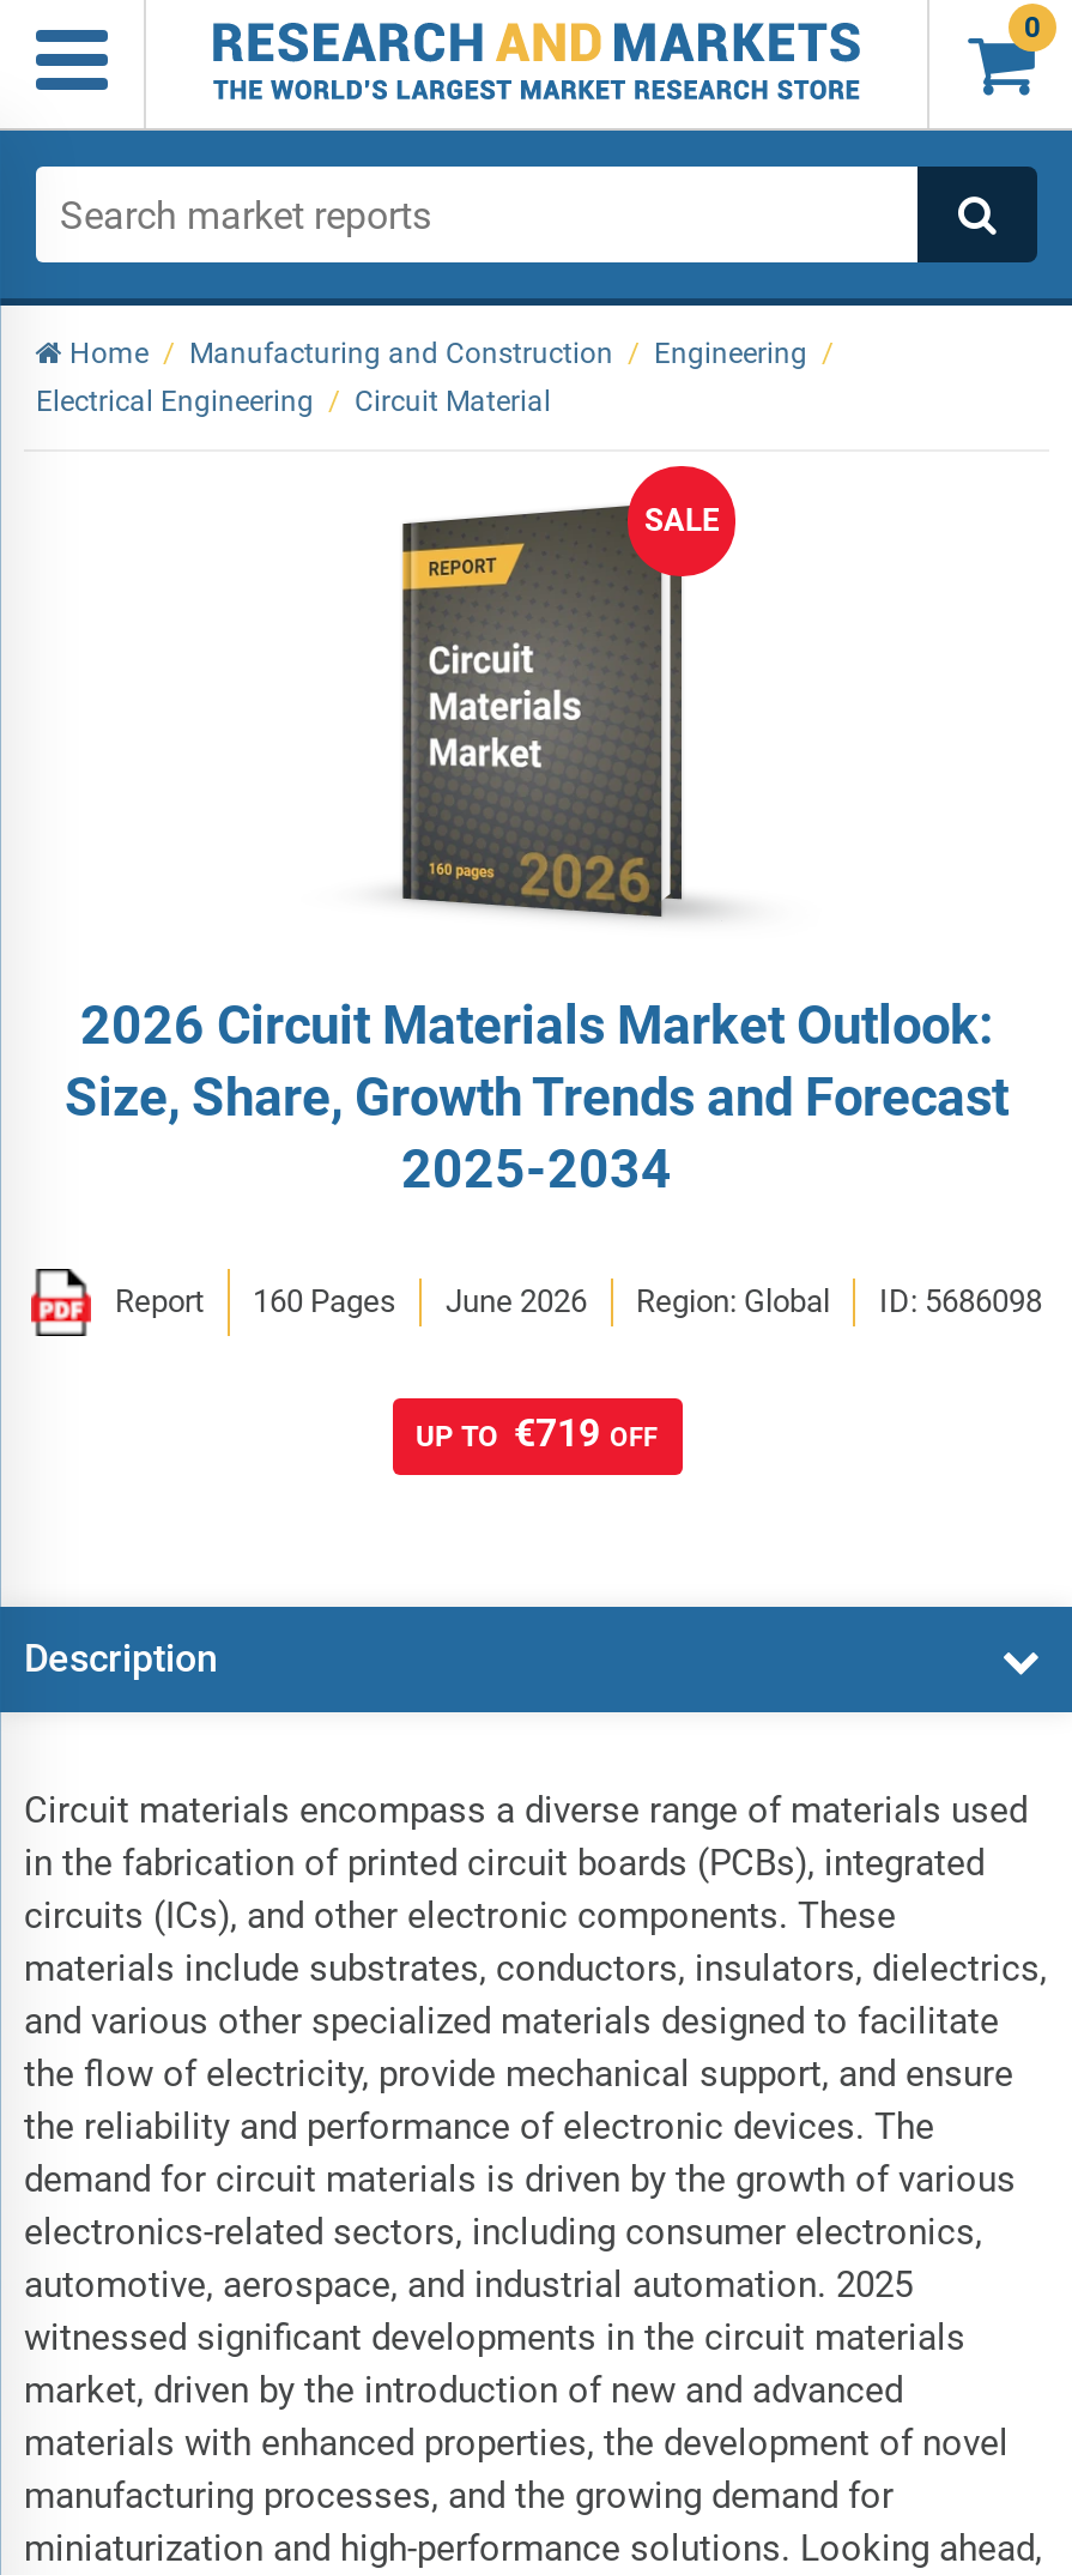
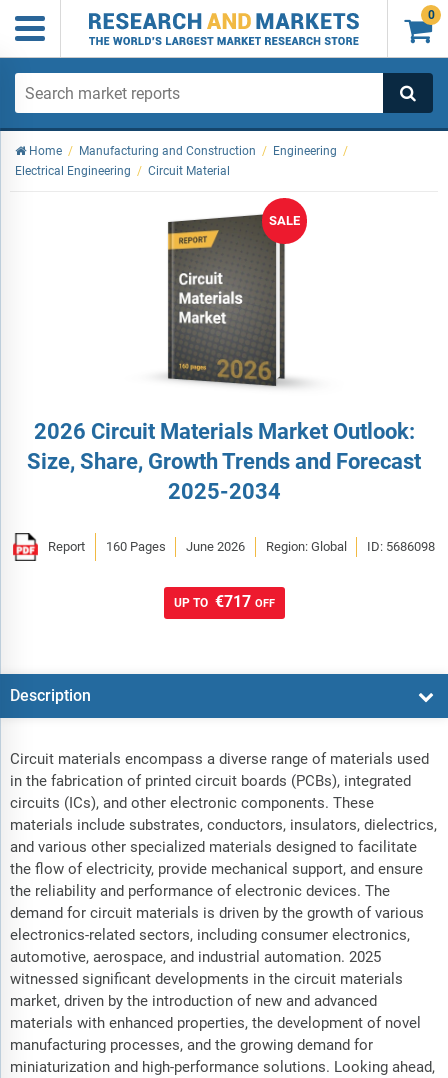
[416,1410,658,1455] UP TO €719 OFF -> [173,592,274,611] UP TO €717 OFF

